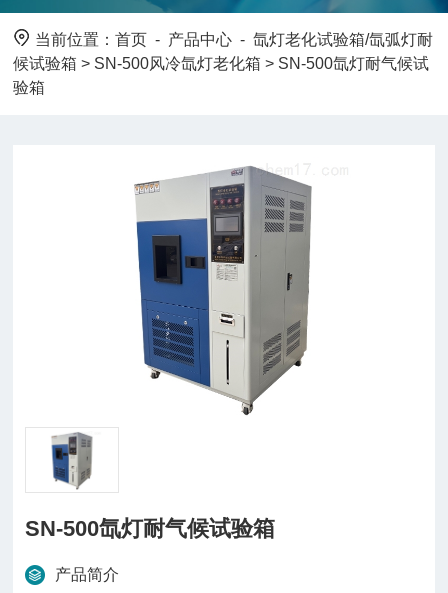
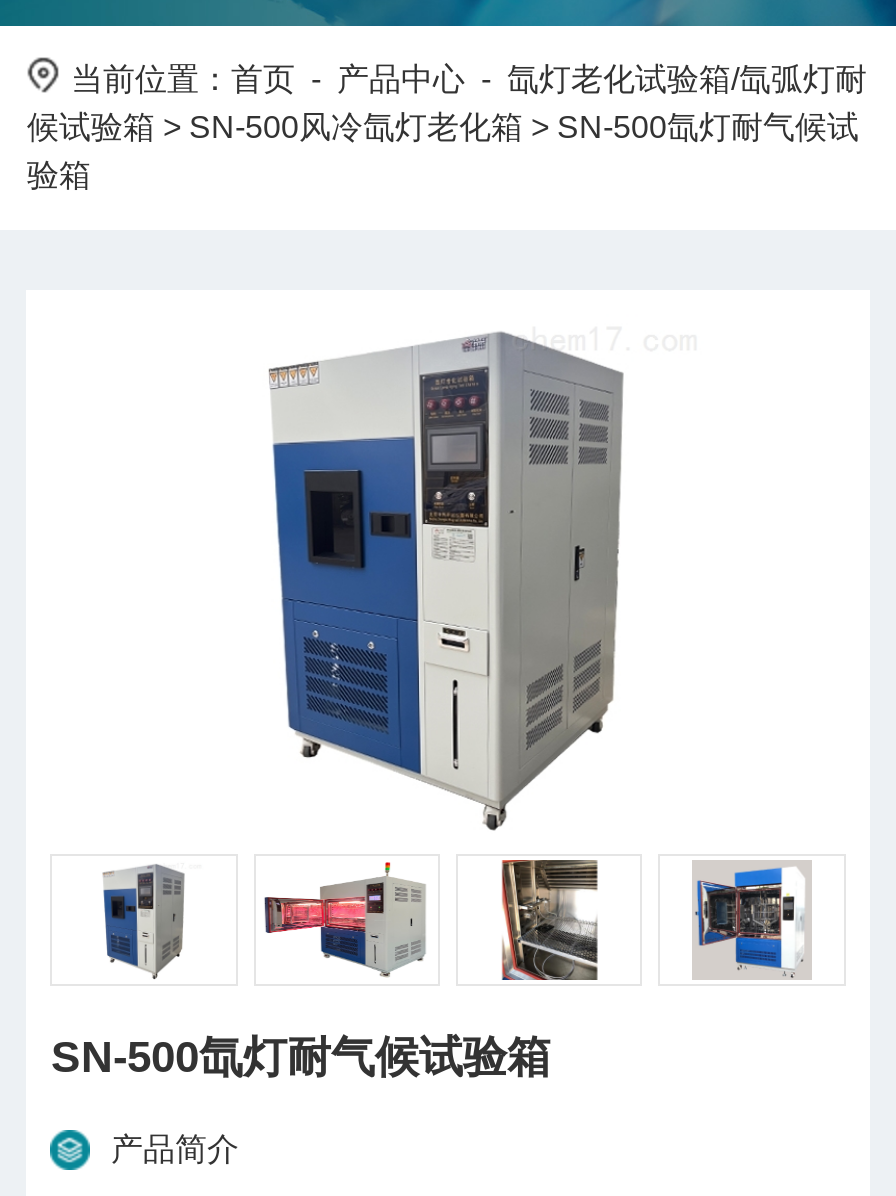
none -> [262,860,426,978] [image]
none -> [500,858,600,982] [image]
none -> [692,860,812,980] [image]

